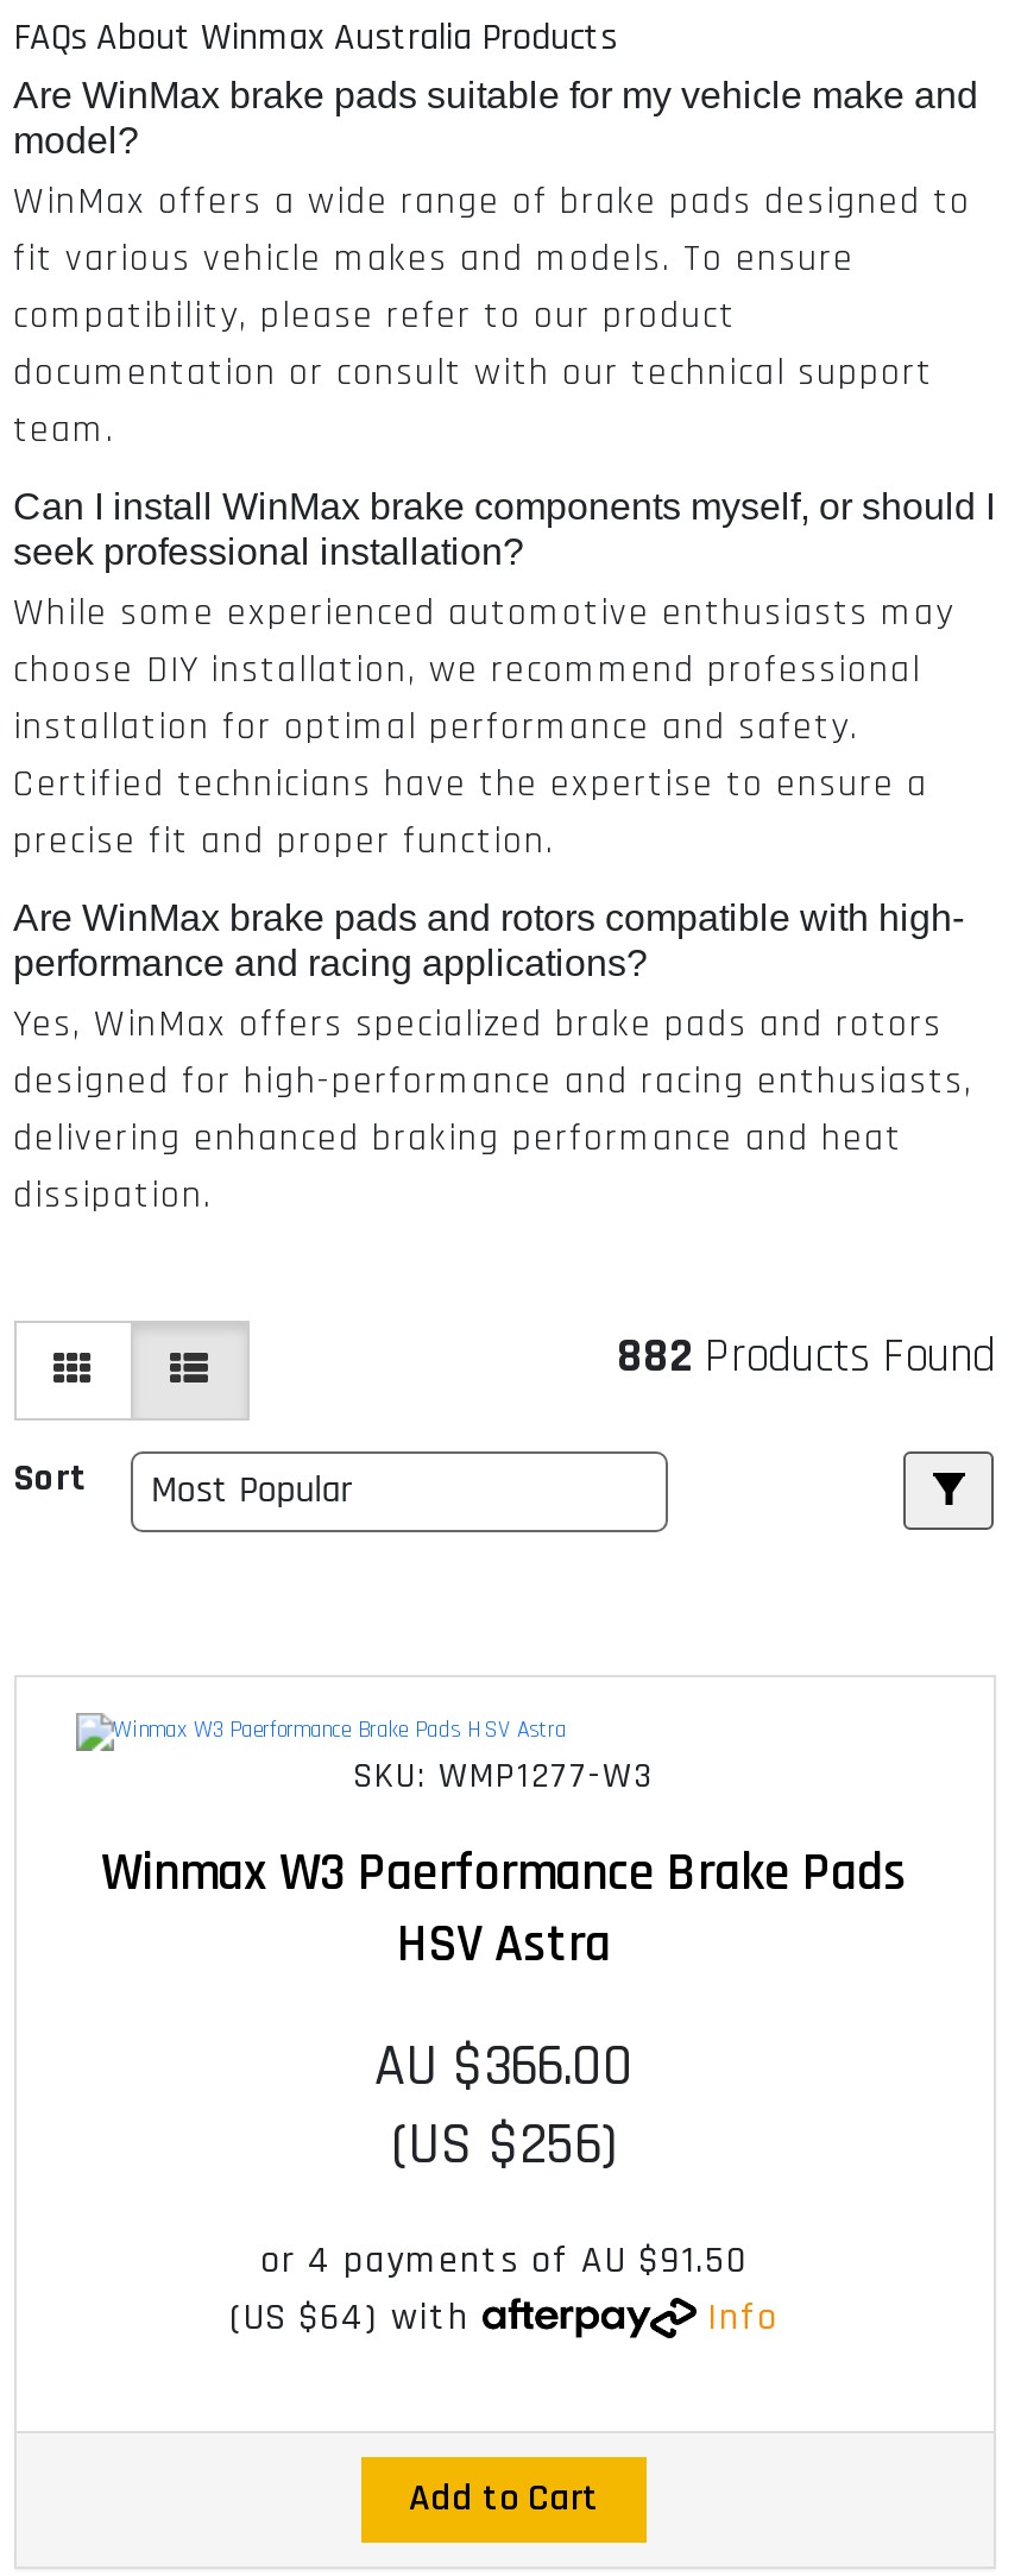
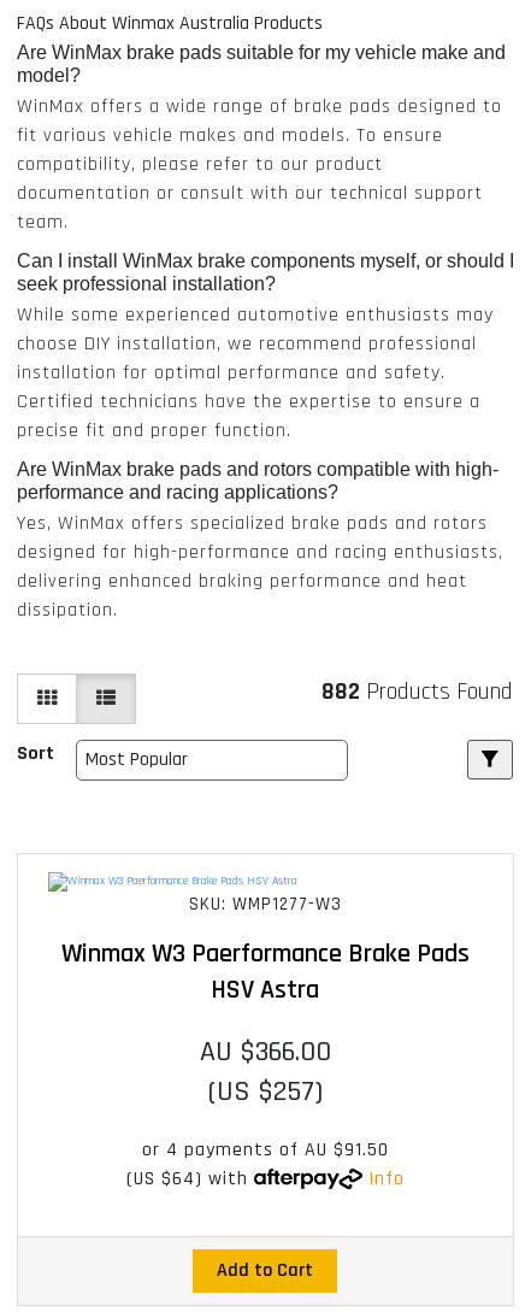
[391,2109,617,2180] (US $256) -> [208,1073,322,1109] (US $257)

